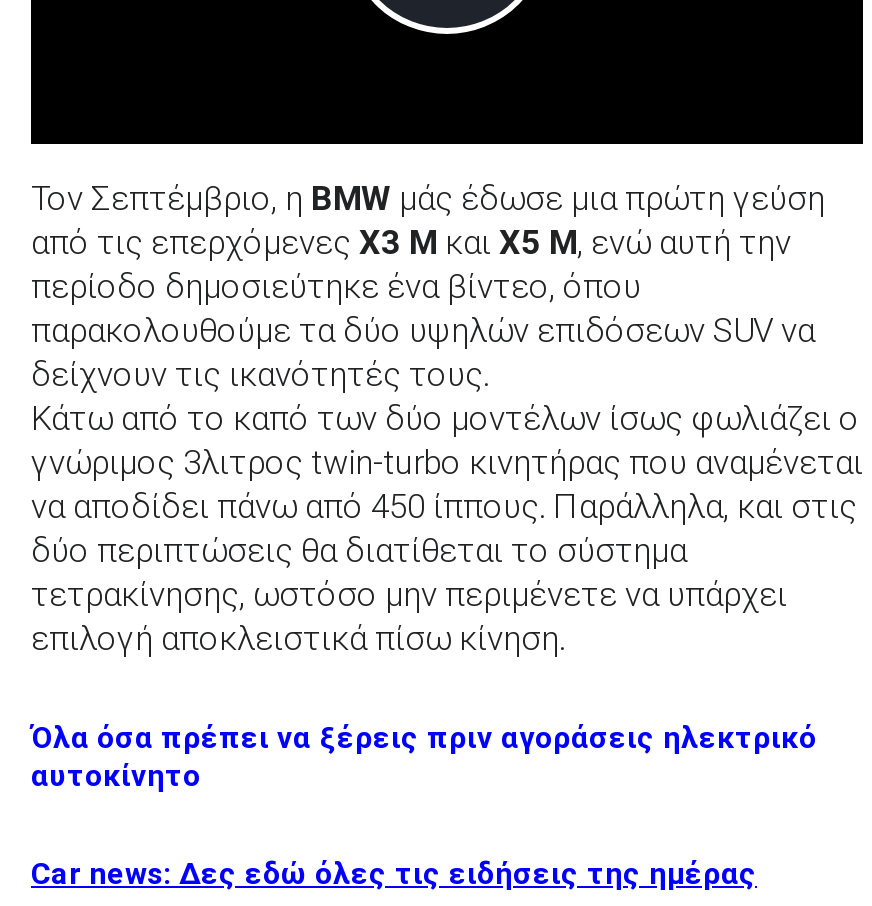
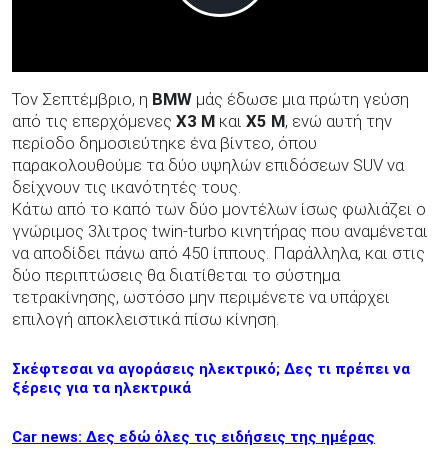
[31,721,817,795] Όλα όσα πρέπει να ξέρεις πριν αγοράσεις ηλεκτρικό | αυτοκίνητο -> [12,360,410,397] Σκέφτεσαι να αγοράσεις ηλεκτρικό; Δες τι πρέπει να | ξέρεις για τα ηλεκτρικά

